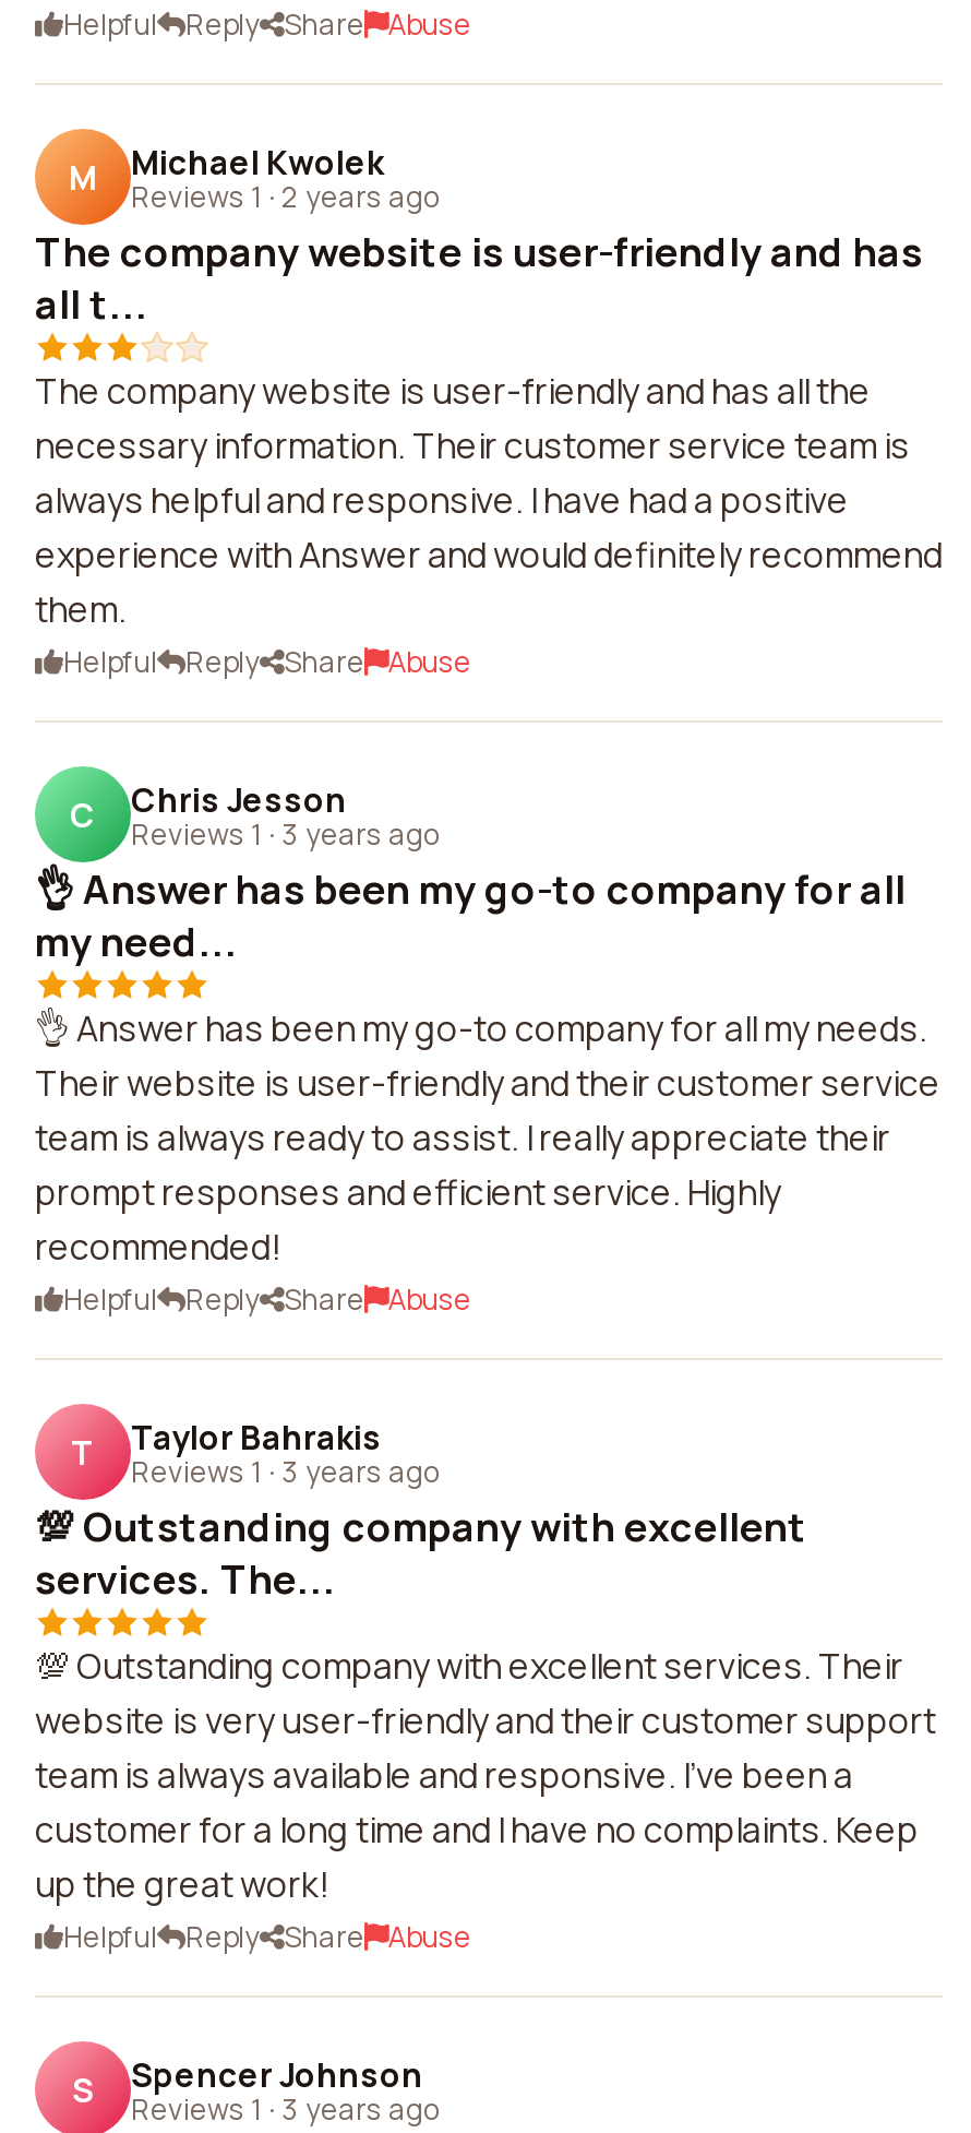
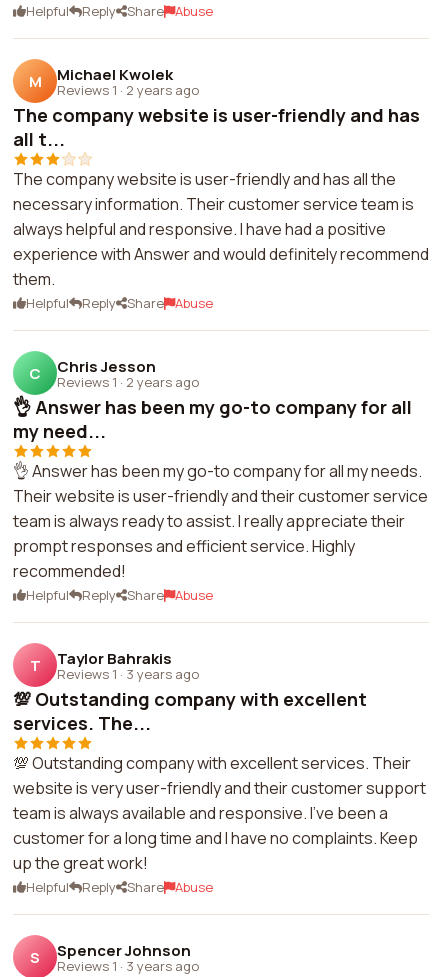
[131,813,441,853] Reviews 1 ·3 years ago -> [57,372,199,390] Reviews 1 ·2 years ago

